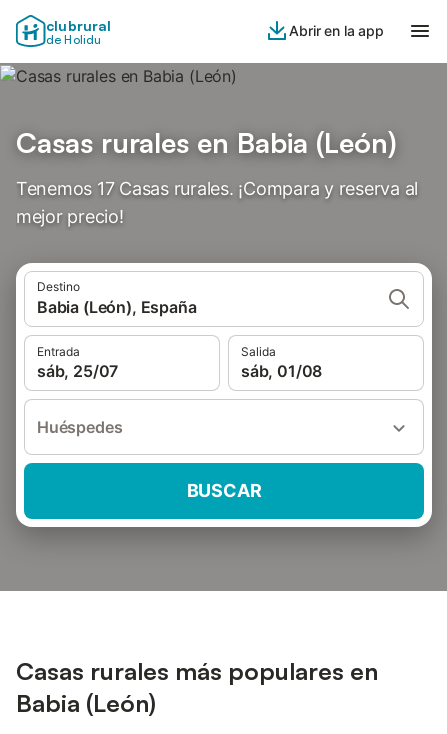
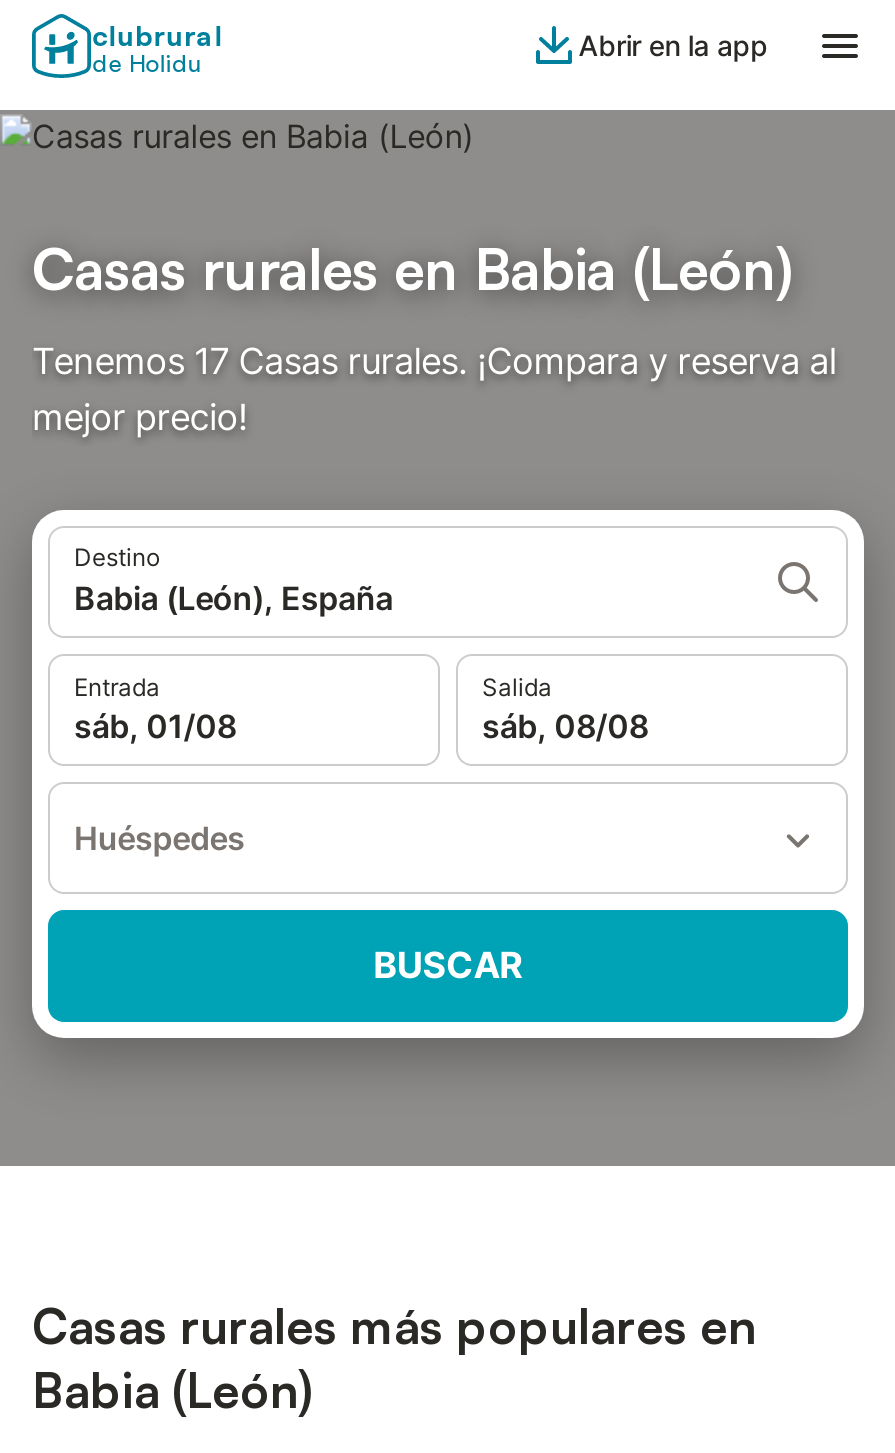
[37,361,118,381] sáb, 25/07 -> [74,706,236,746] sáb, 01/08
[241,361,322,381] sáb, 01/08 -> [482,706,648,746] sáb, 08/08

